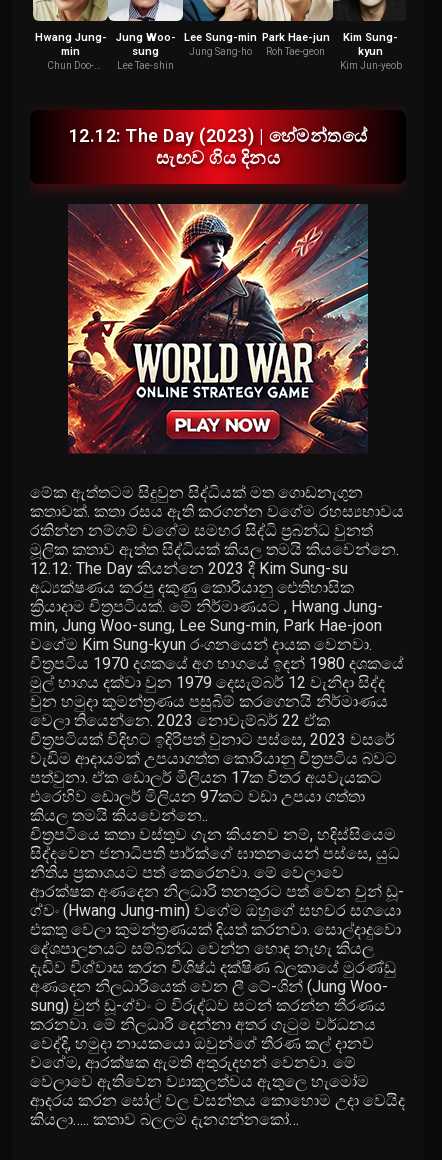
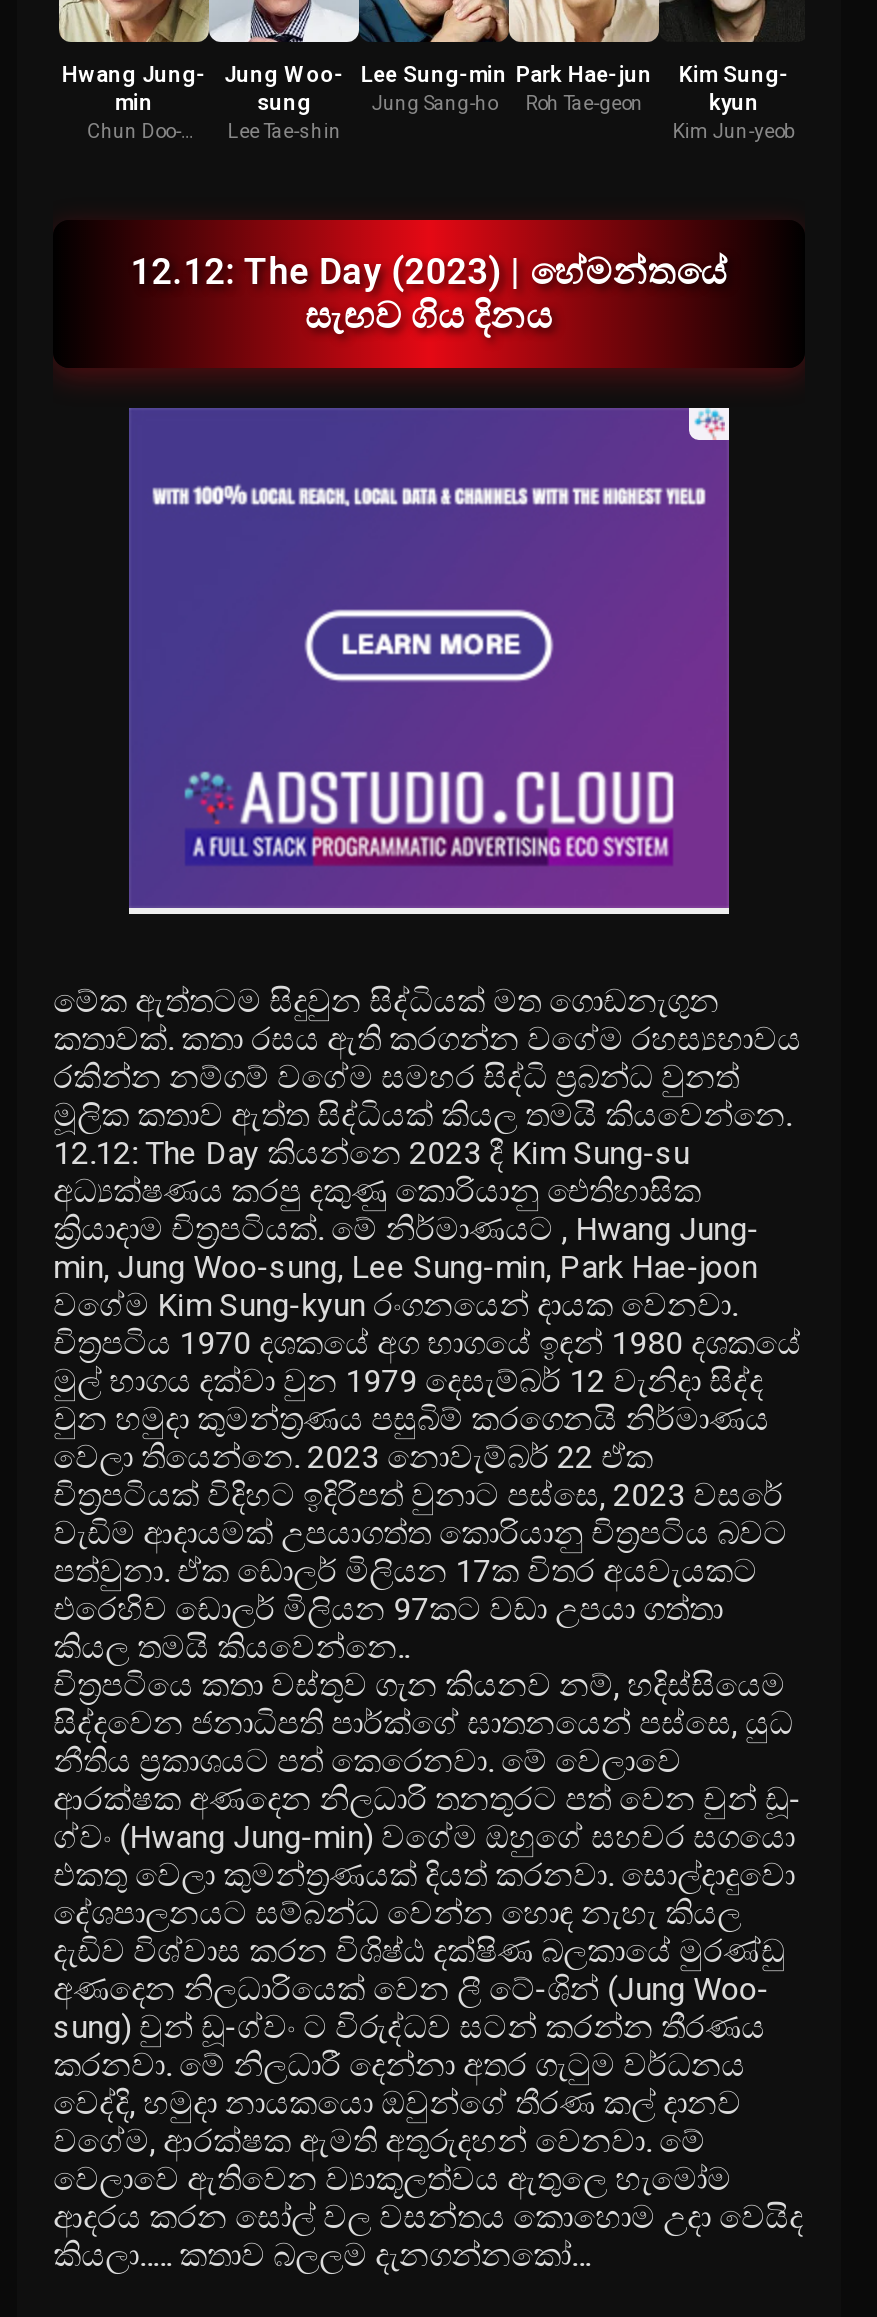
[67,203,369,454] [image] -> [127,406,731,916] [image]

